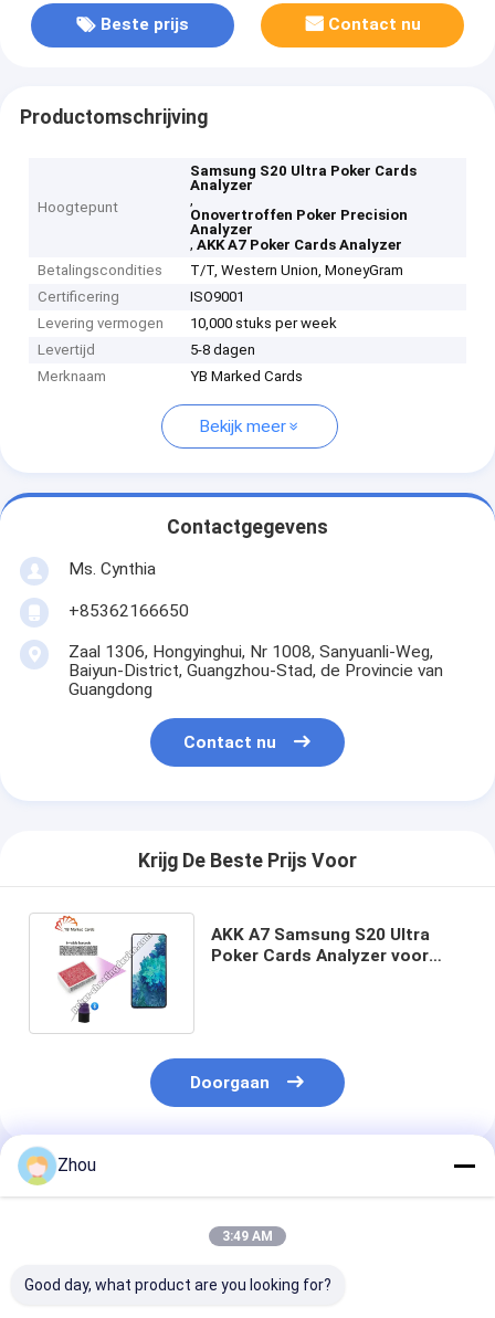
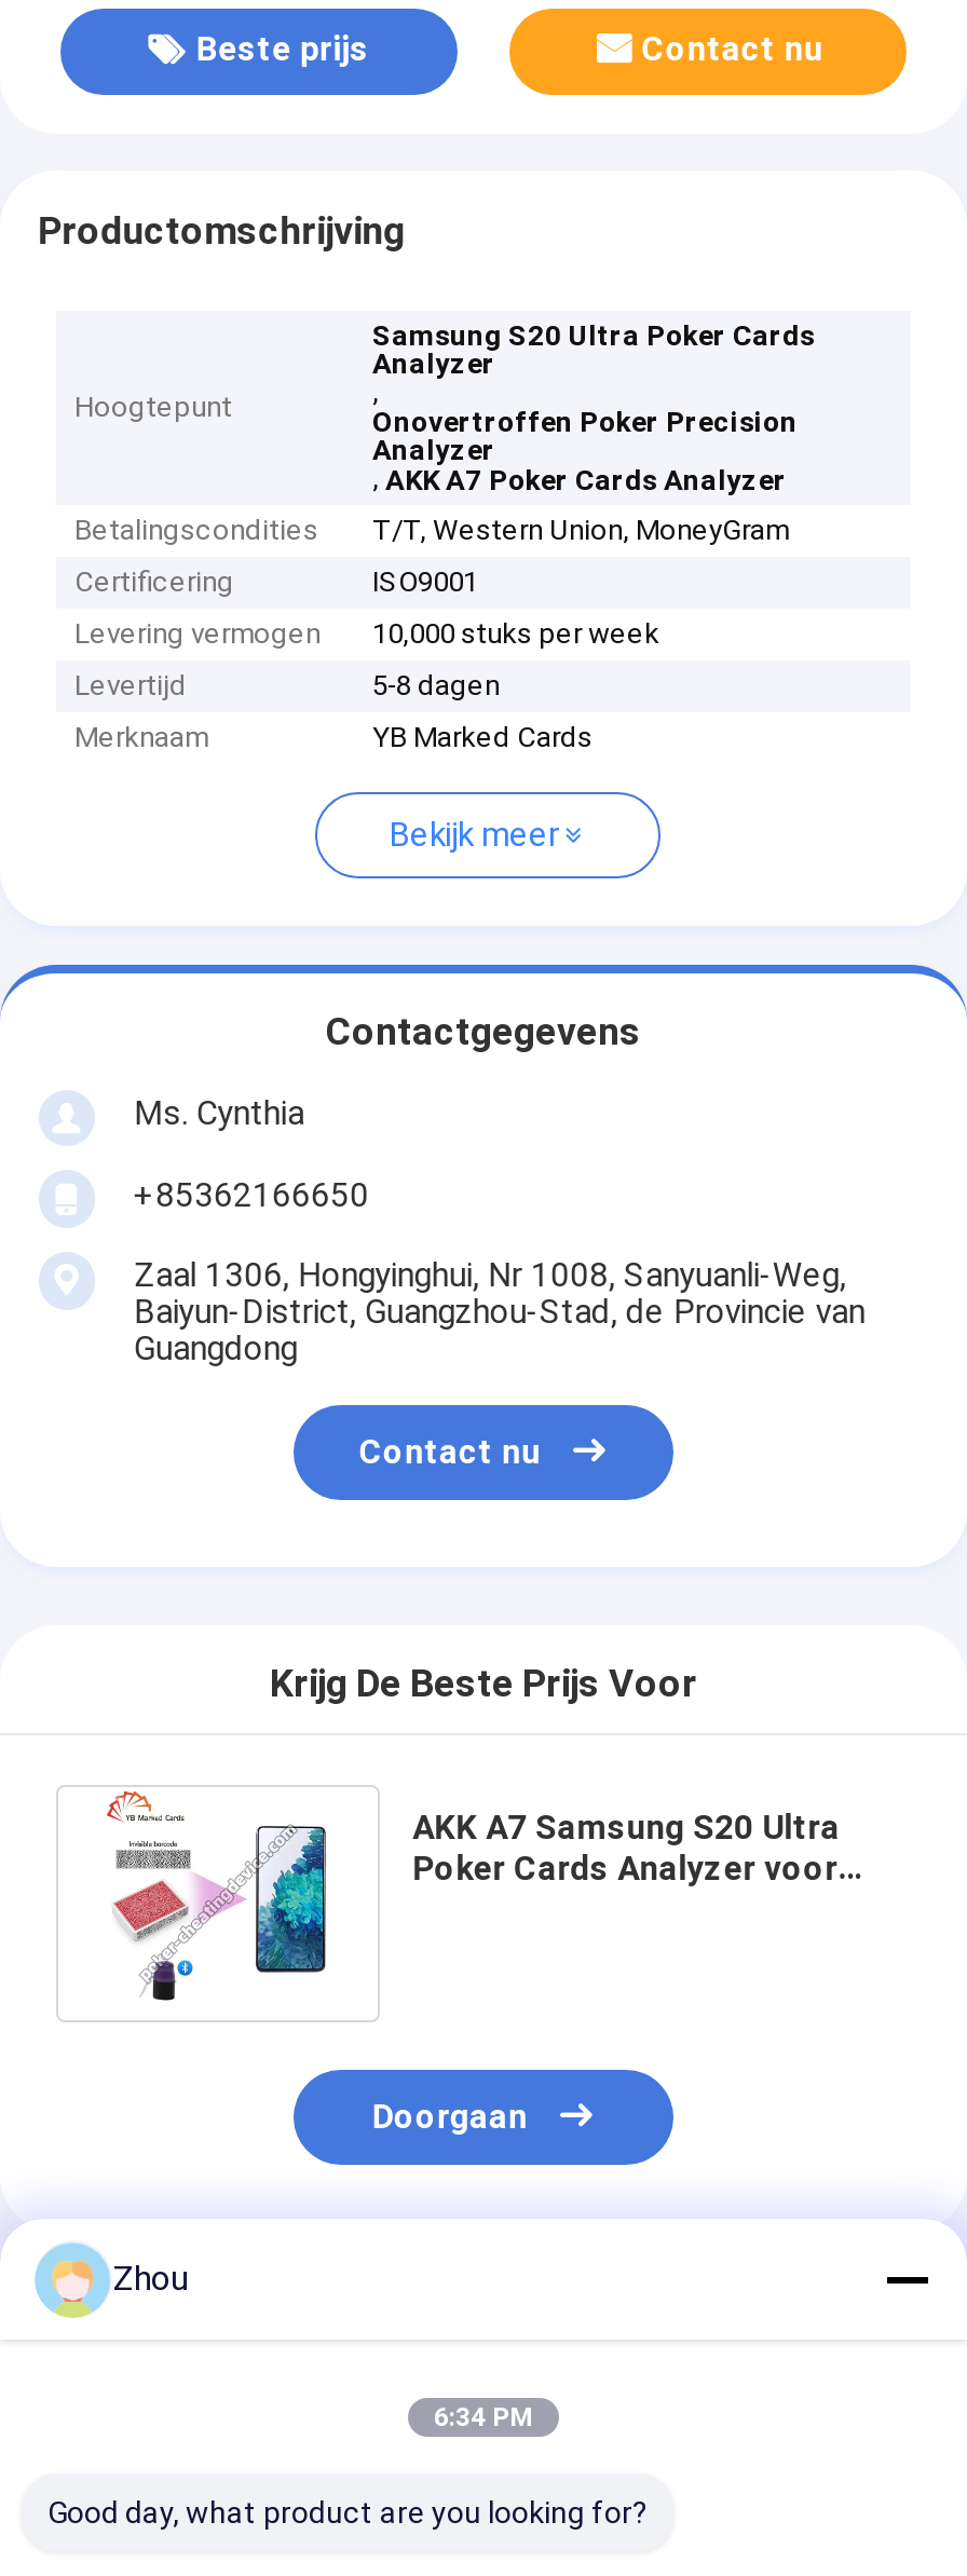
[222,1229,273,1244] 3:49 AM -> [434,2402,533,2432] 6:34 PM

